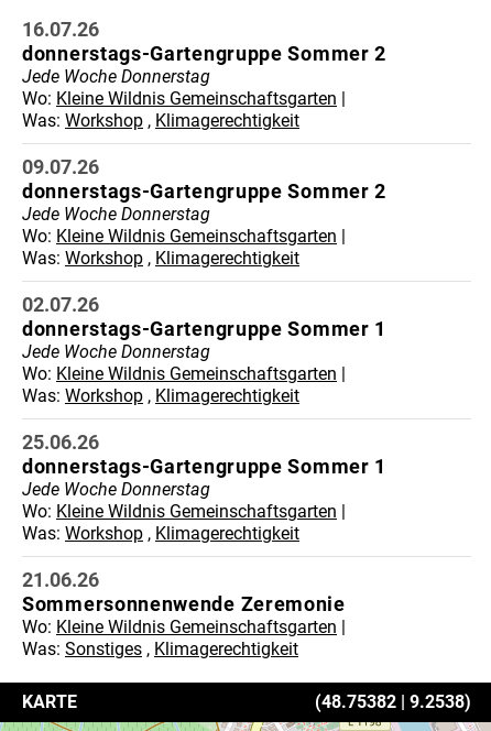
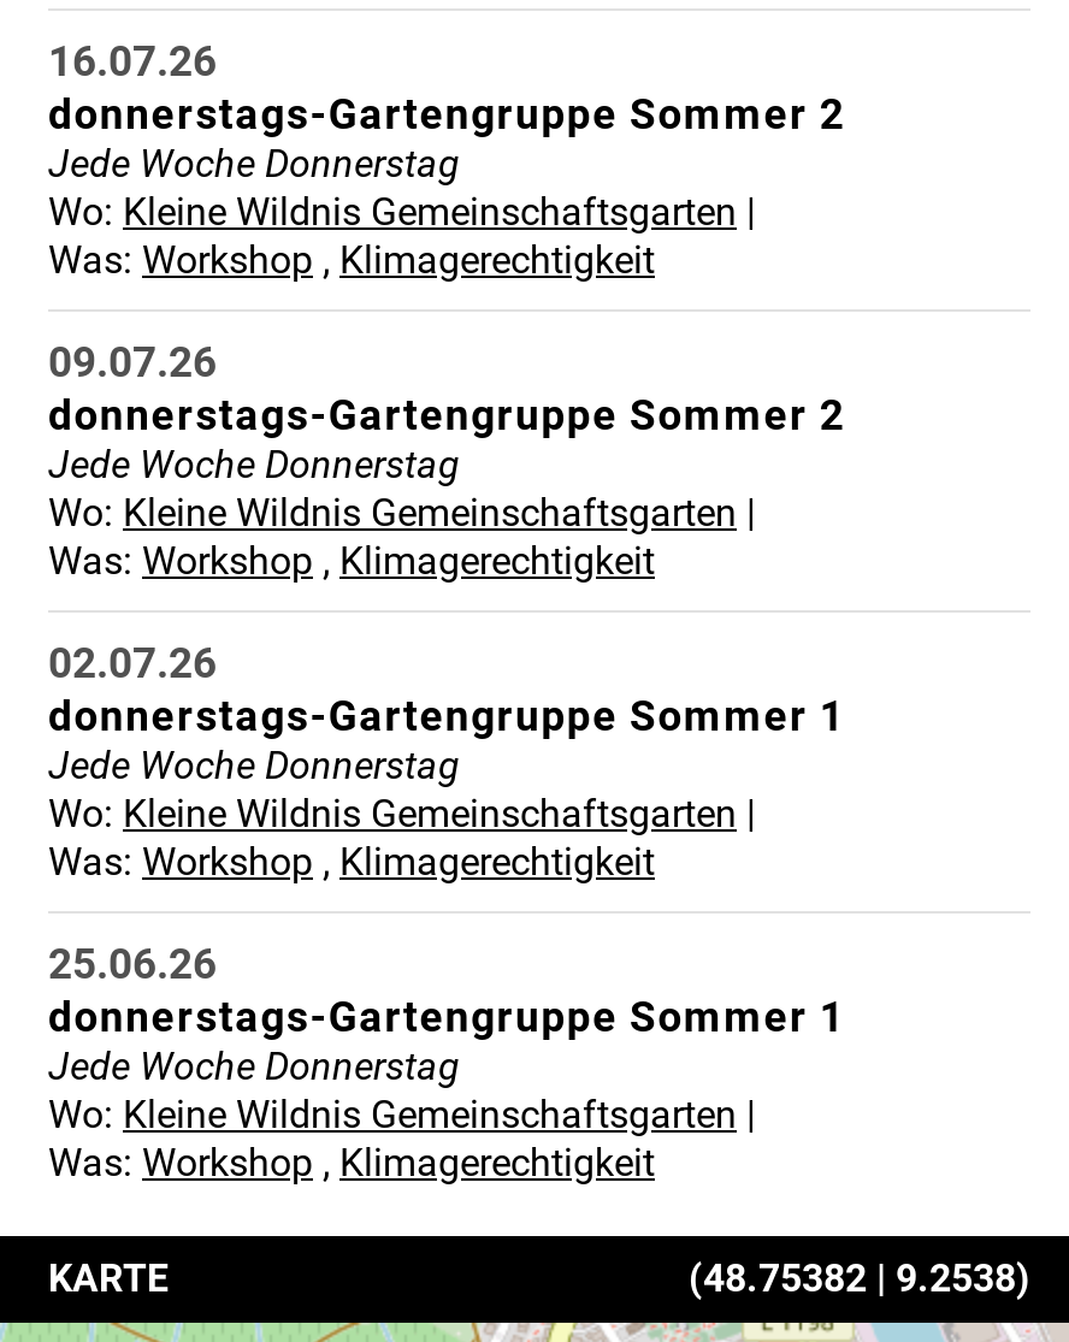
[22,569,346,659] 21.06.26 | Sommersonnenwende Zeremonie | Wo: Kleine Wildnis Gemeinschaftsgarten | Was: Sonstiges , Klimagerechtigkeit -> none

